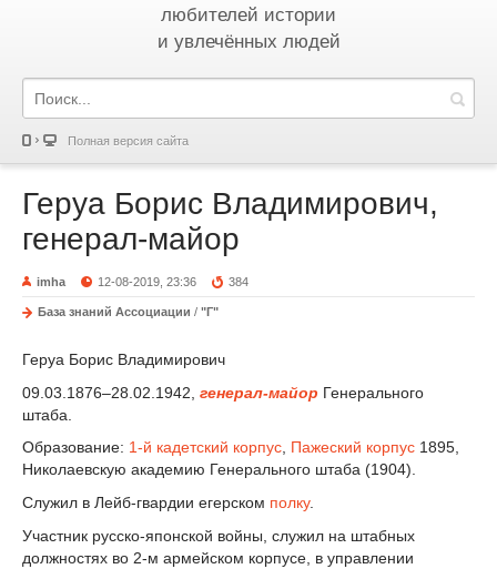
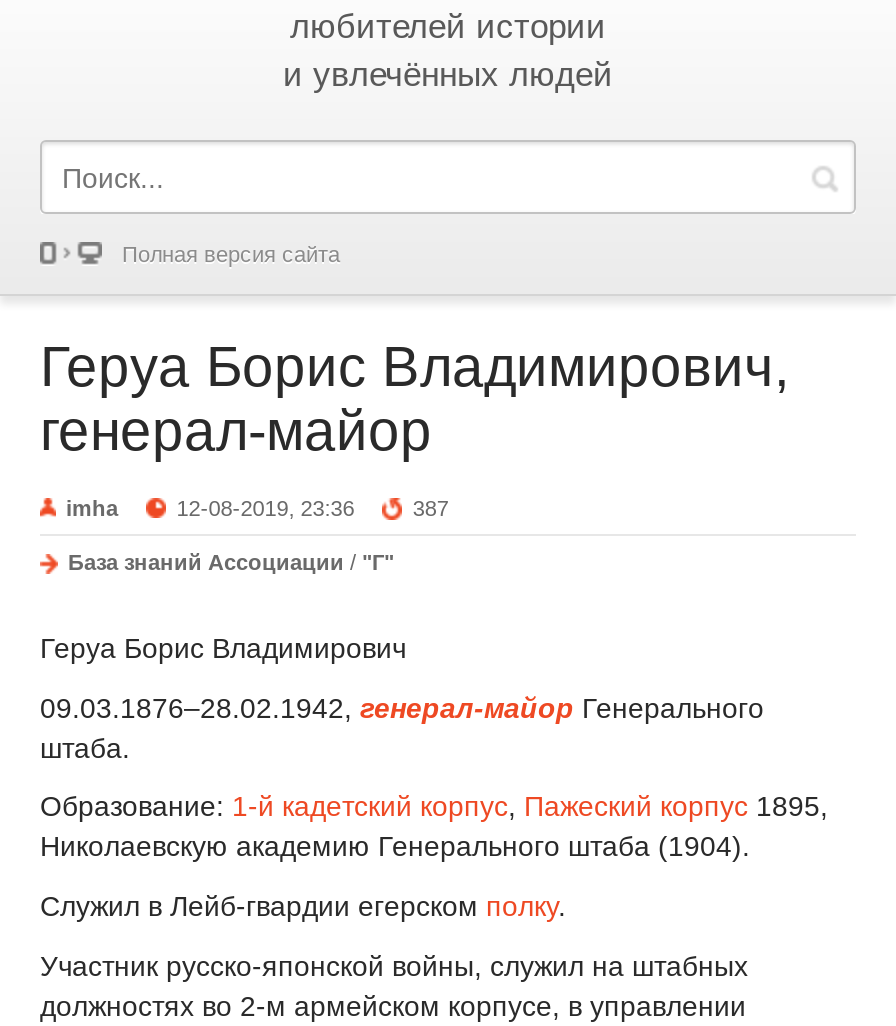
[229,275,249,288] 384 -> [413,496,449,520] 387

